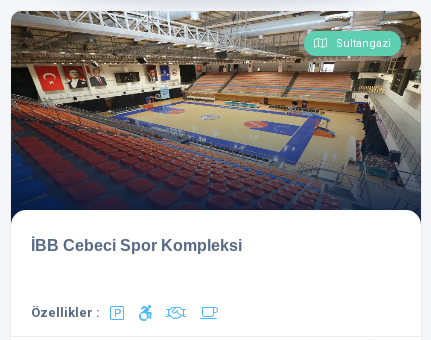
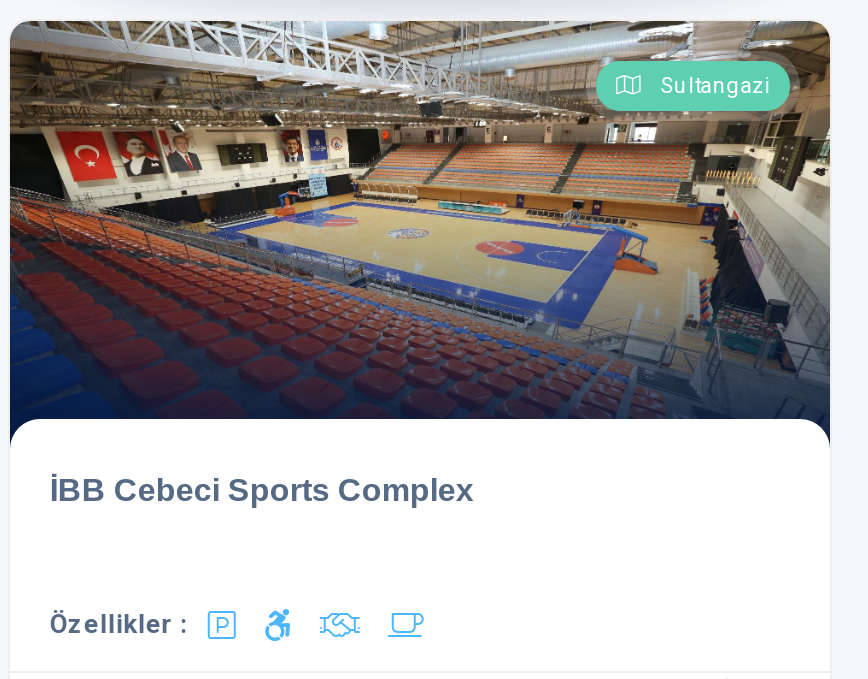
[31,236,242,253] İBB Cebeci Spor Kompleksi -> [50,472,474,506] İBB Cebeci Sports Complex

